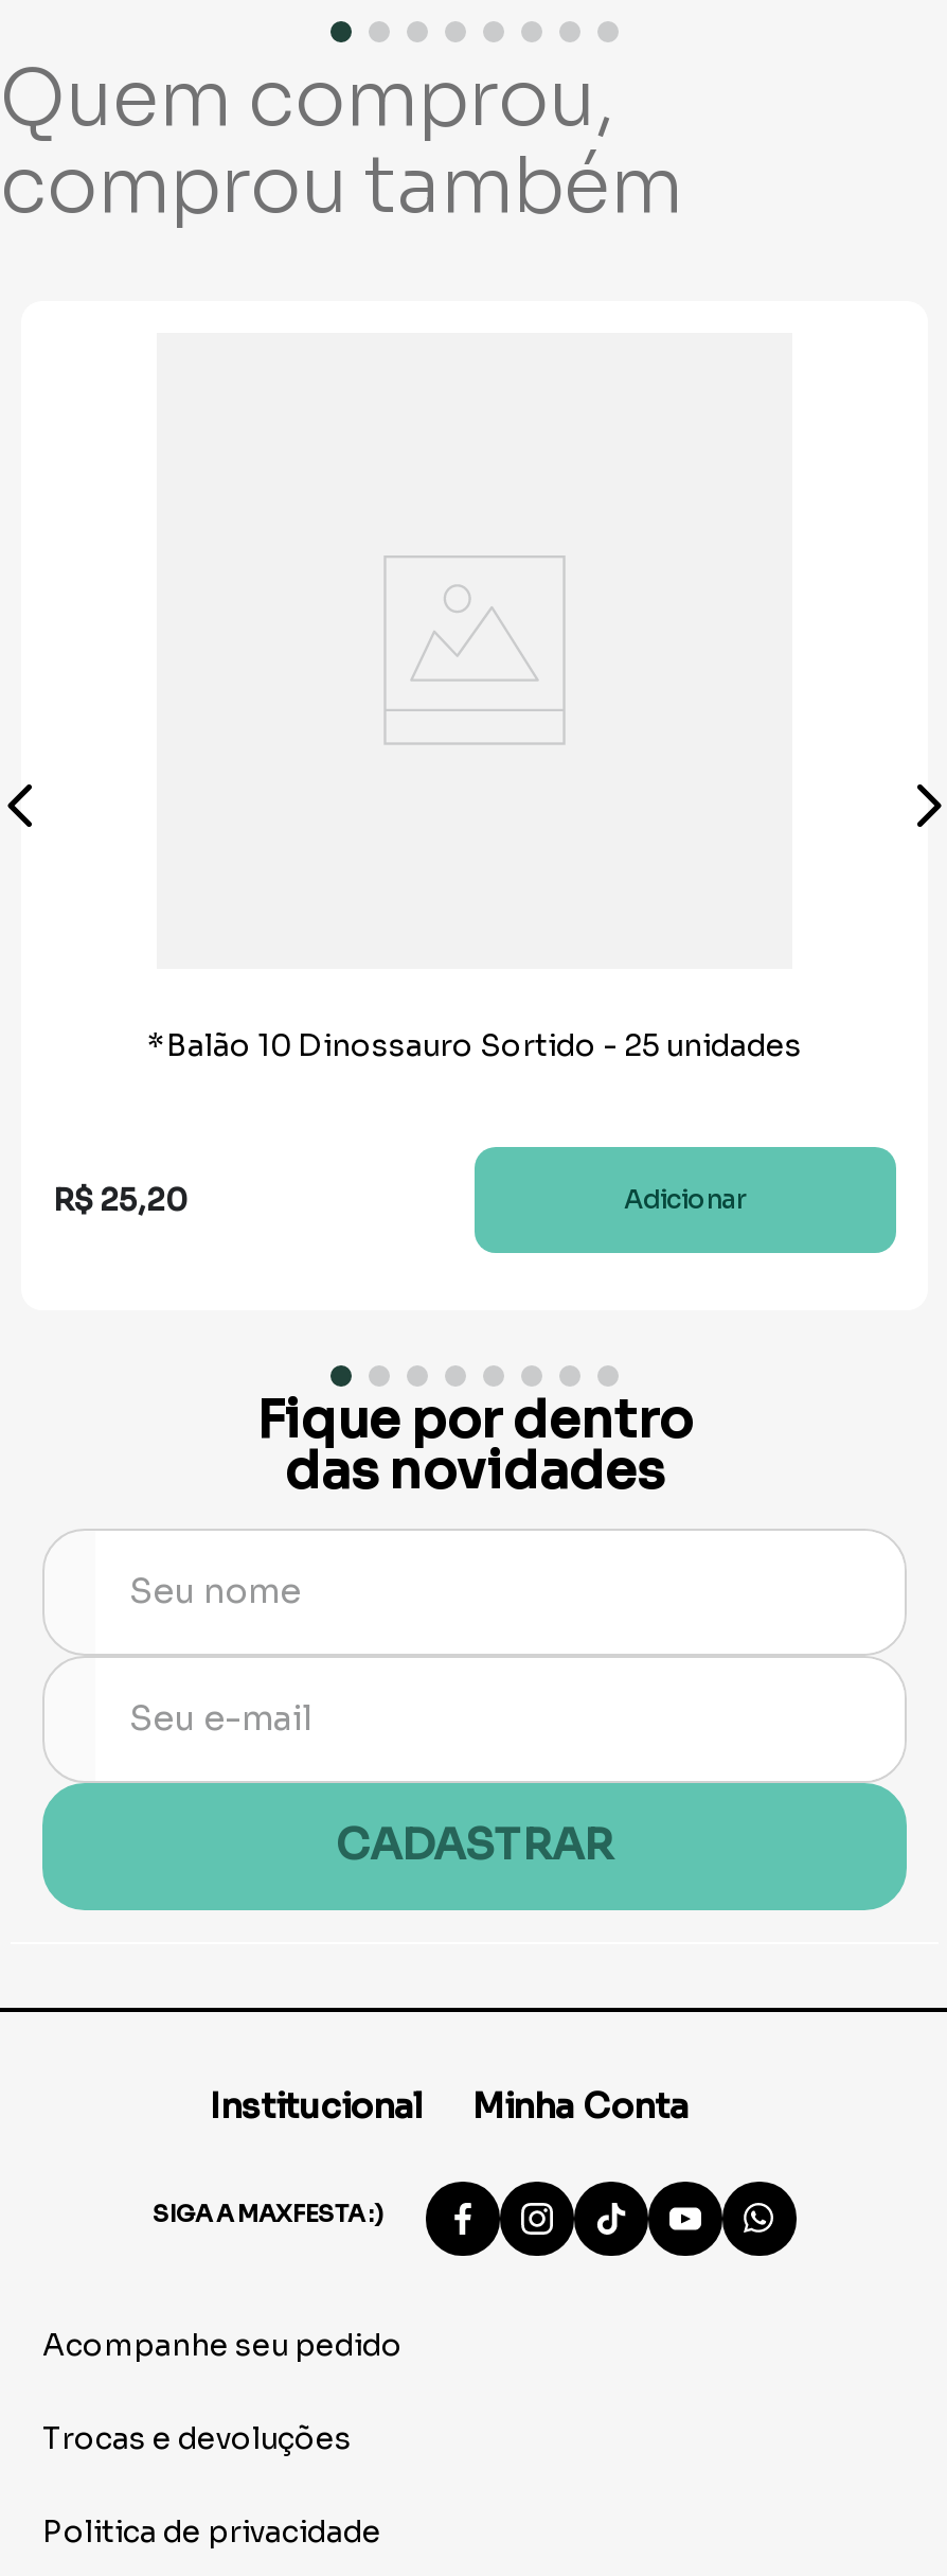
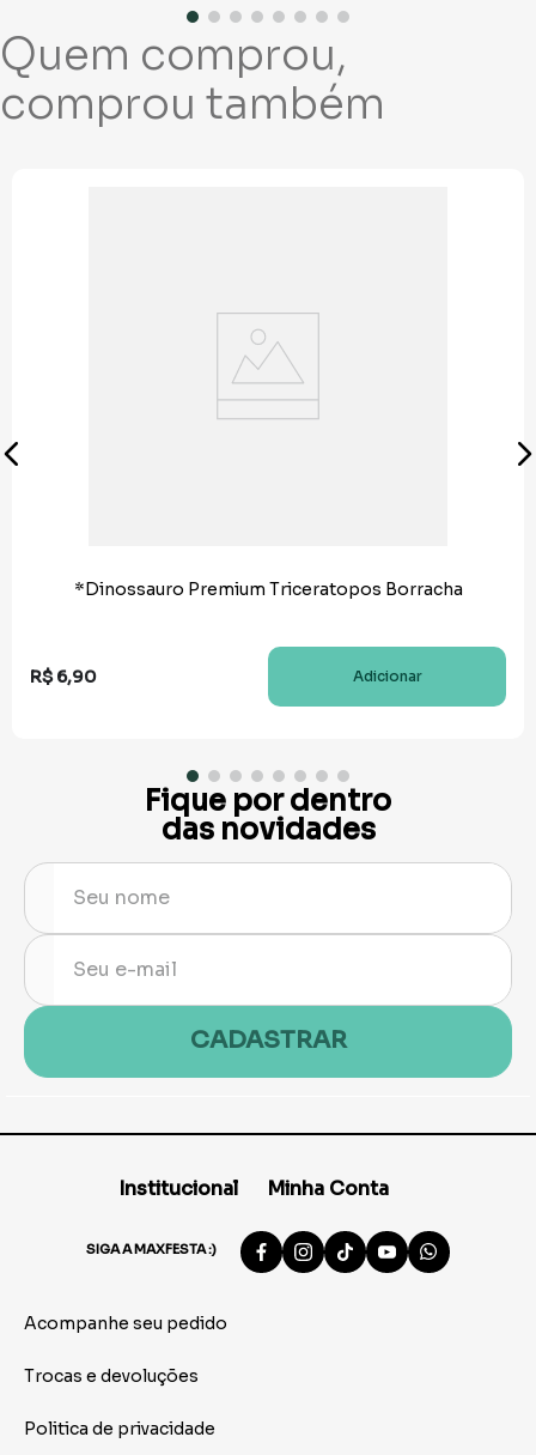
[147,1026,802,1064] *Balão 10 Dinossauro Sortido - 25 unidades -> [74,578,462,600] *Dinossauro Premium Triceratopos Borracha
[53,1181,189,1219] R$ 25,20 -> [30,666,97,687] R$ 6,90

